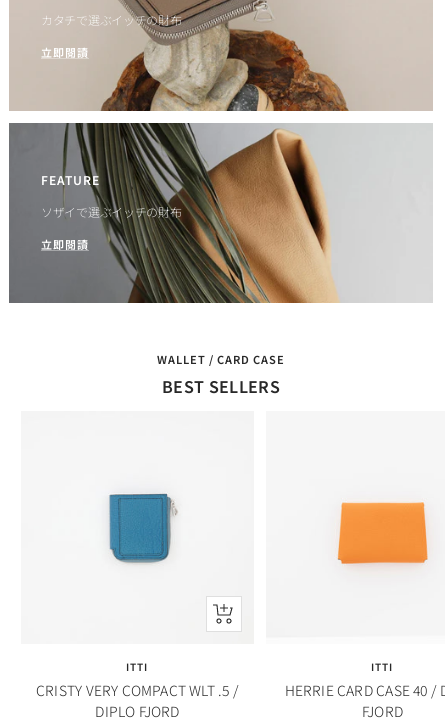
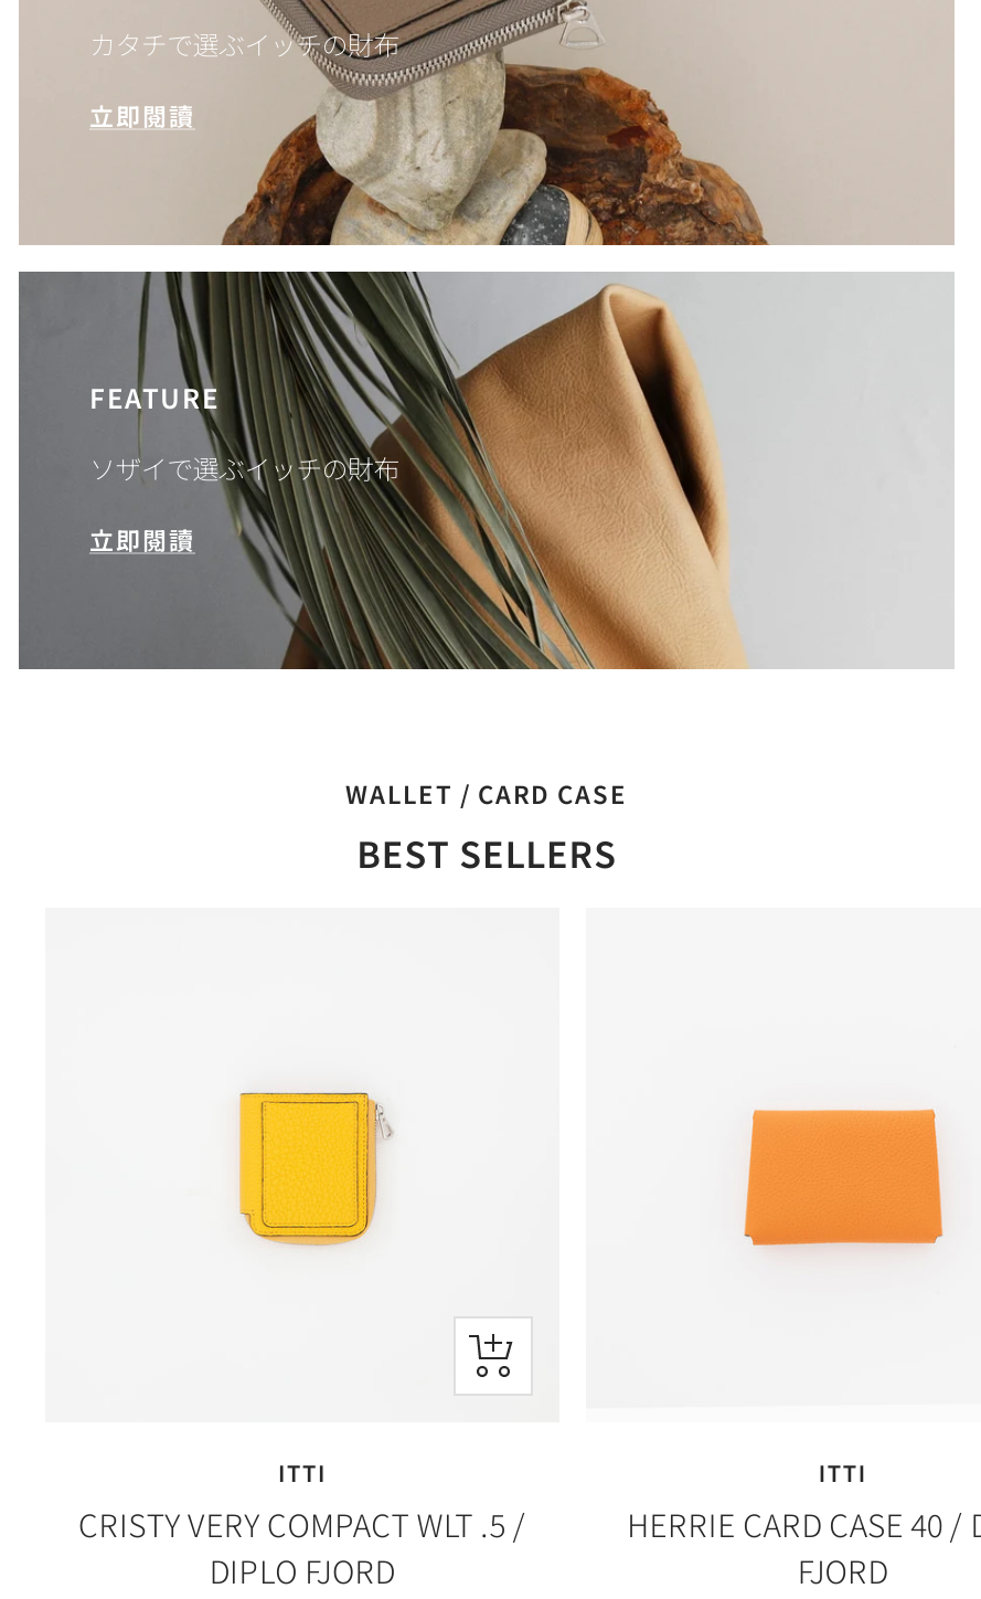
[108,493,172,564] [image] -> [237,1091,376,1246] [image]

